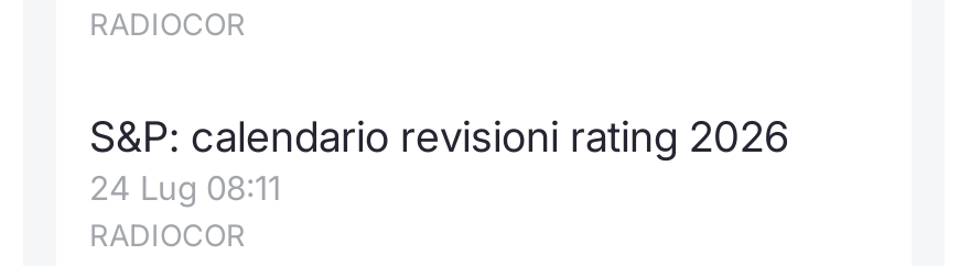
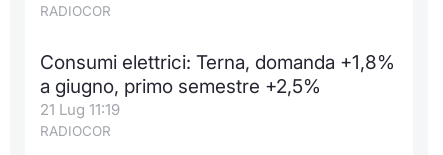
[89,112,790,209] S&P: calendario revisioni rating 2026 | 24 Lug 08:11 -> [40,51,395,119] Consumi elettrici: Terna, domanda +1,8% | a giugno, primo semestre +2,5% | 21 Lug 11:19

